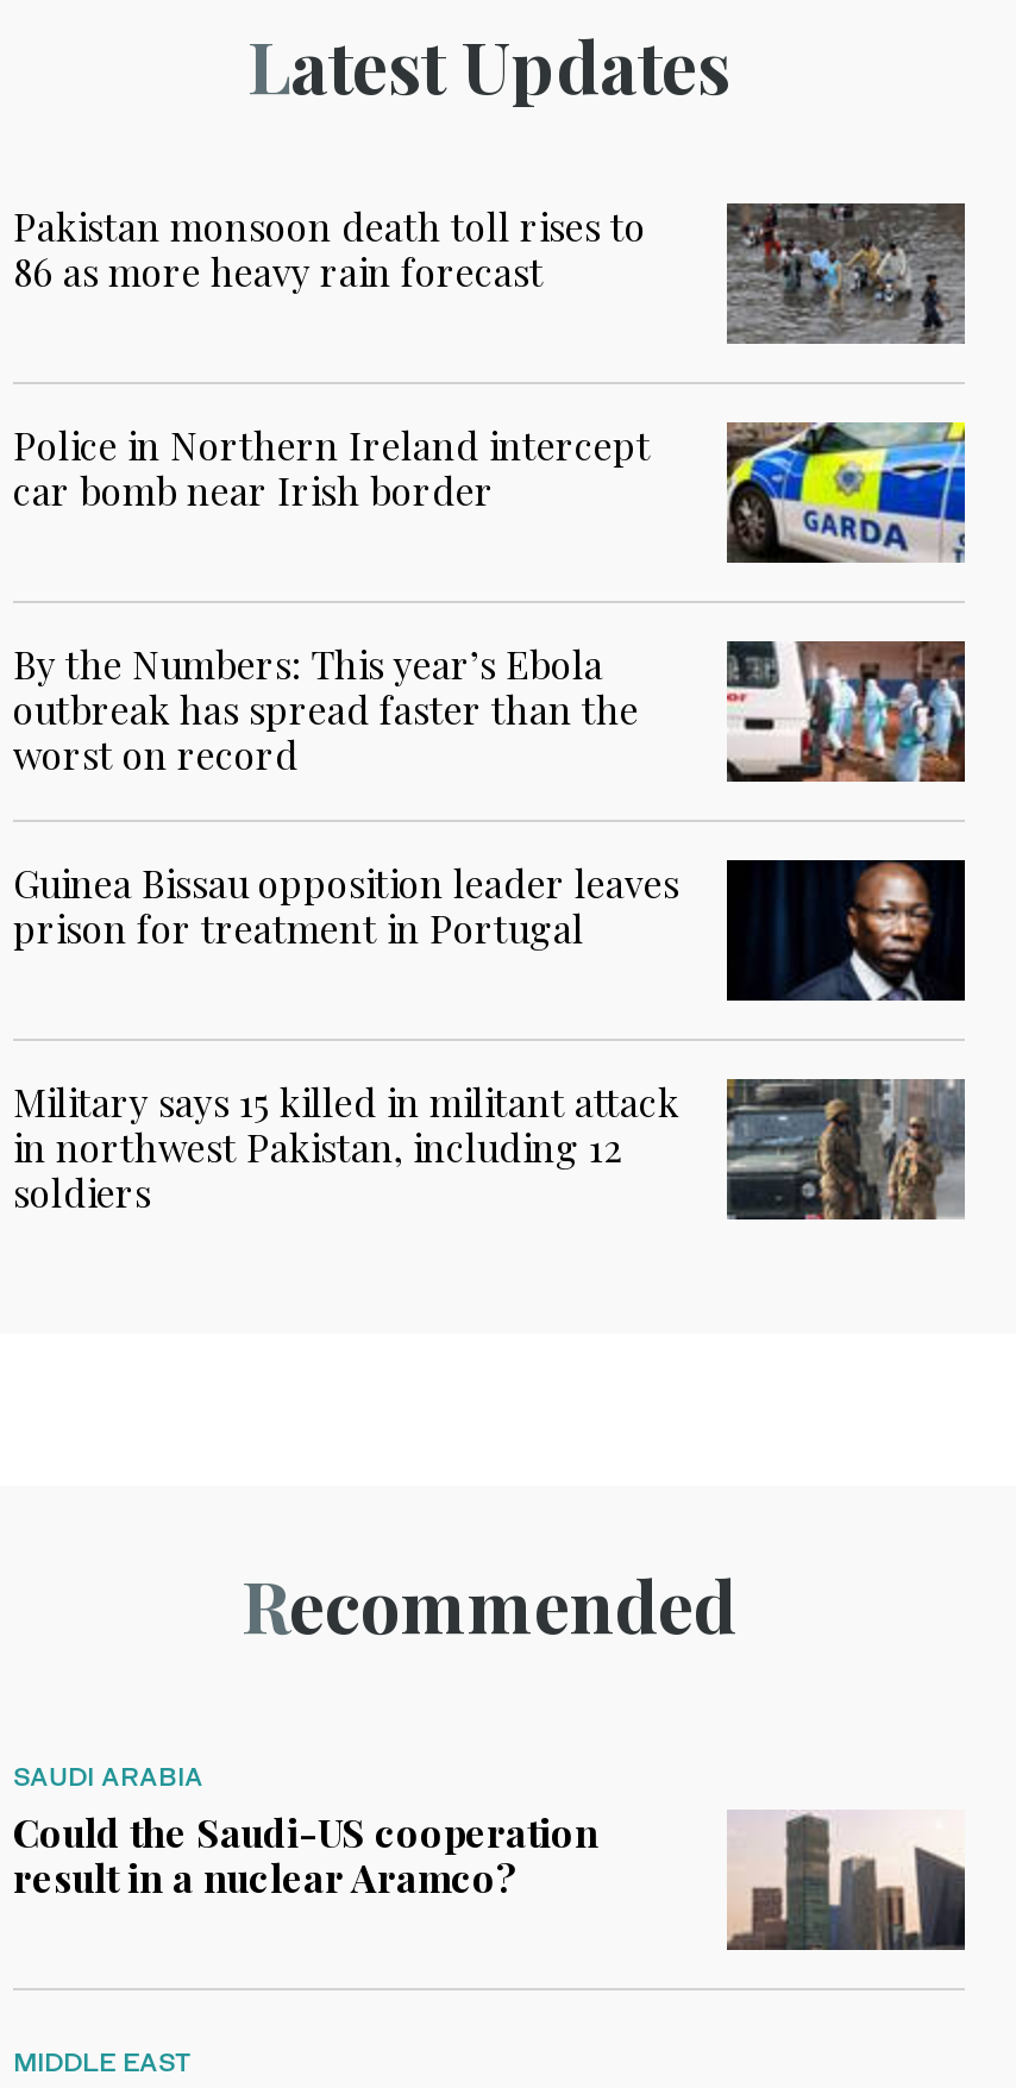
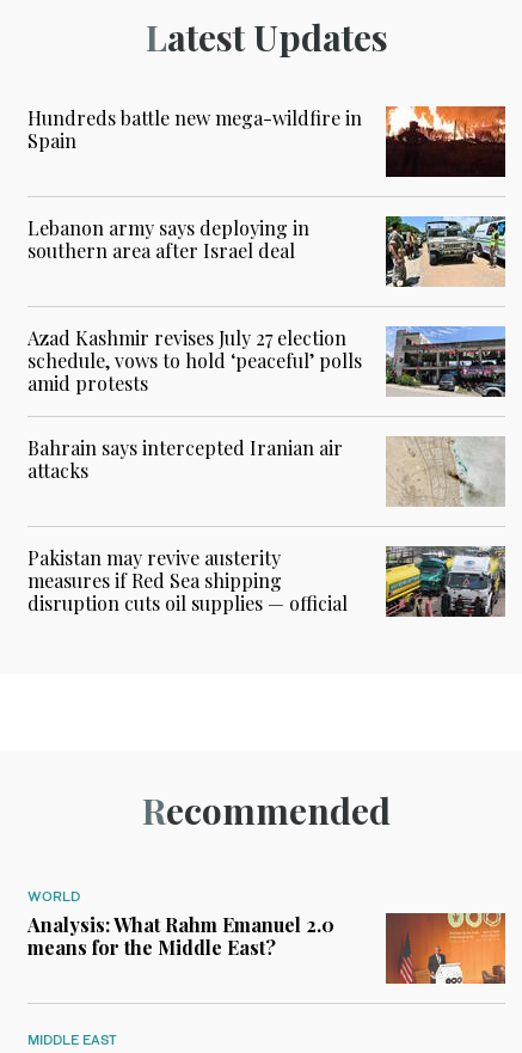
[13,201,967,344] [image] | Pakistan monsoon death toll rises to | 86 as more heavy rain forecast -> [27,105,506,177] [image] | Hundreds battle new mega-wildfire in | Spain
[13,420,651,516] Police in Northern Ireland intercept | car bomb near Irish border -> [27,215,309,263] Lebanon army says deploying in | southern area after Israel deal
[725,420,967,565] [image] -> [385,215,506,287] [image]
[13,639,967,784] [image] | By the Numbers: This year’s Ebola | outbreak has spread faster than the | worst on record -> [27,325,506,397] [image] | Azad Kashmir revises July 27 election | schedule, vows to hold ‘peaceful’ polls | amid protests
[13,858,967,1003] [image] | Guinea Bissau opposition leader leaves | prison for treatment in Portugal -> [27,435,505,507] [image] | Bahrain says intercepted Iranian air | attacks
[13,1077,965,1222] [image] | Military says 15 killed in militant attack | in northwest Pakistan, including 12 | soldiers -> [27,545,504,618] [image] | Pakistan may revive austerity | measures if Red Sea shipping | disruption cuts oil supplies — official
[13,1760,598,1903] SAUDI ARABIA | Could the Saudi-US cooperation | result in a nuclear Aramco? -> [27,888,334,960] WORLD | Analysis: What Rahm Emanuel 2.0 | means for the Middle East?
[727,1810,967,1952] [image] -> [385,912,506,985] [image]

